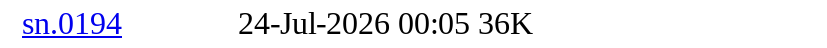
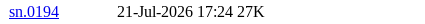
[238,7,534,41] 24-Jul-2026 00:05 36K -> [117,3,265,20] 21-Jul-2026 17:24 27K

